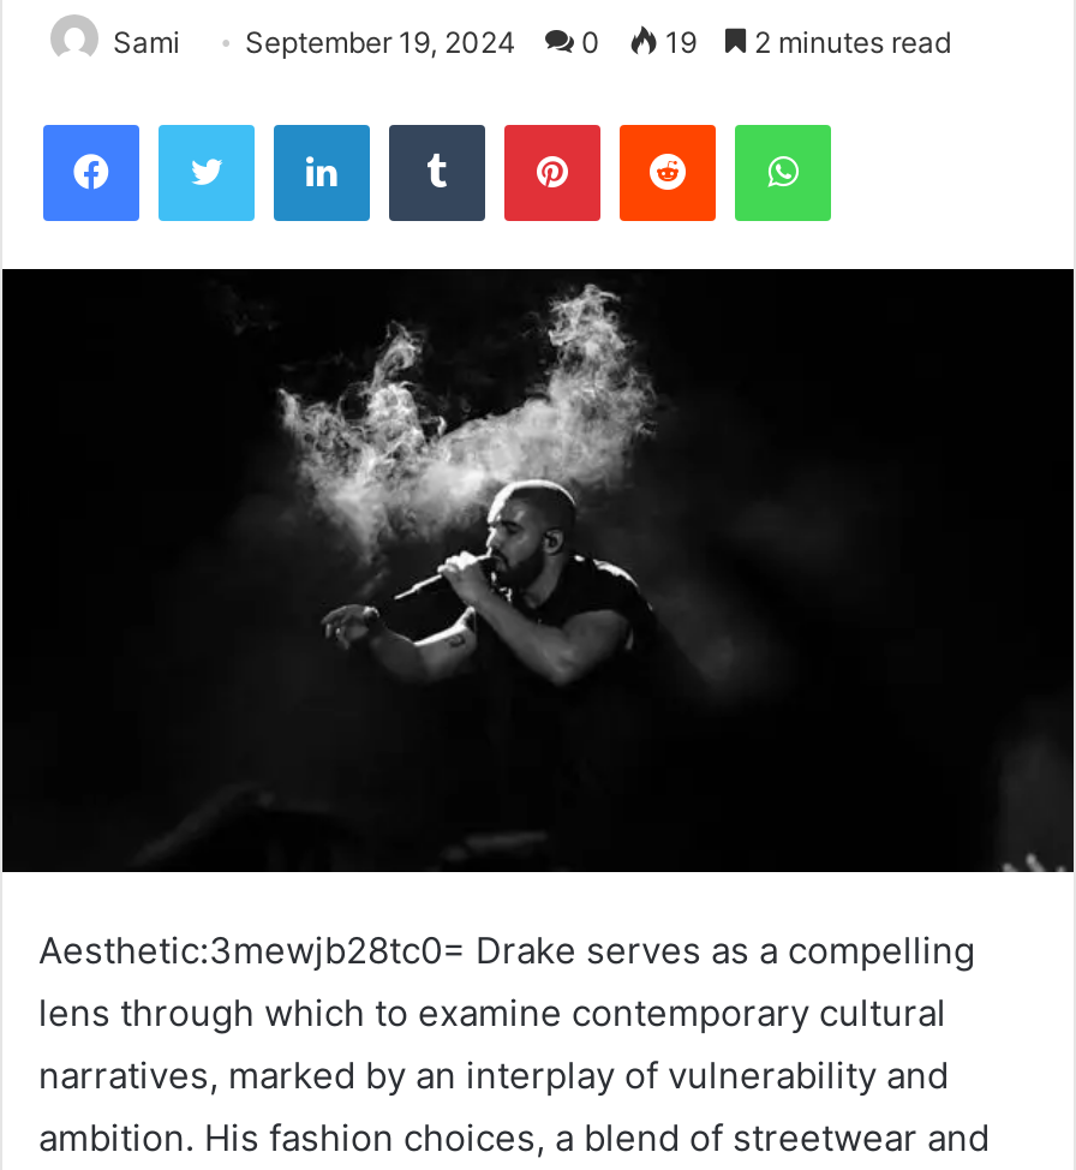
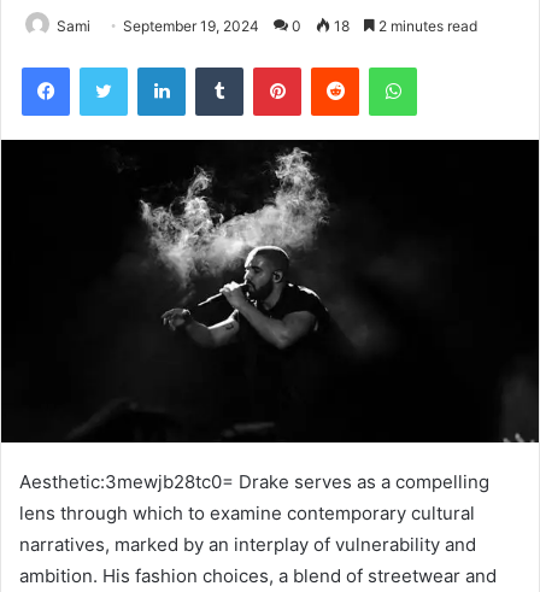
[113,24,951,60] Sami September 19, 2024 0 19 2 minutes read -> [57,17,477,35] Sami September 19, 2024 0 18 2 minutes read

